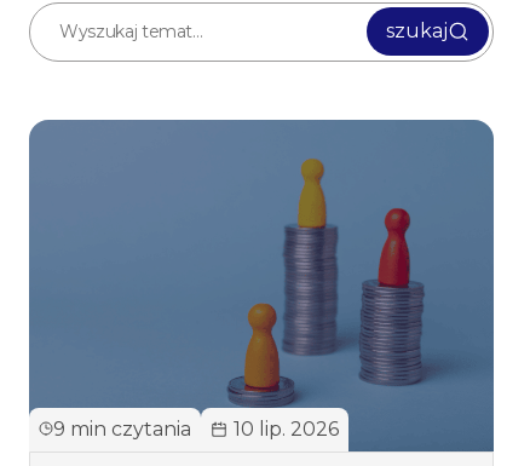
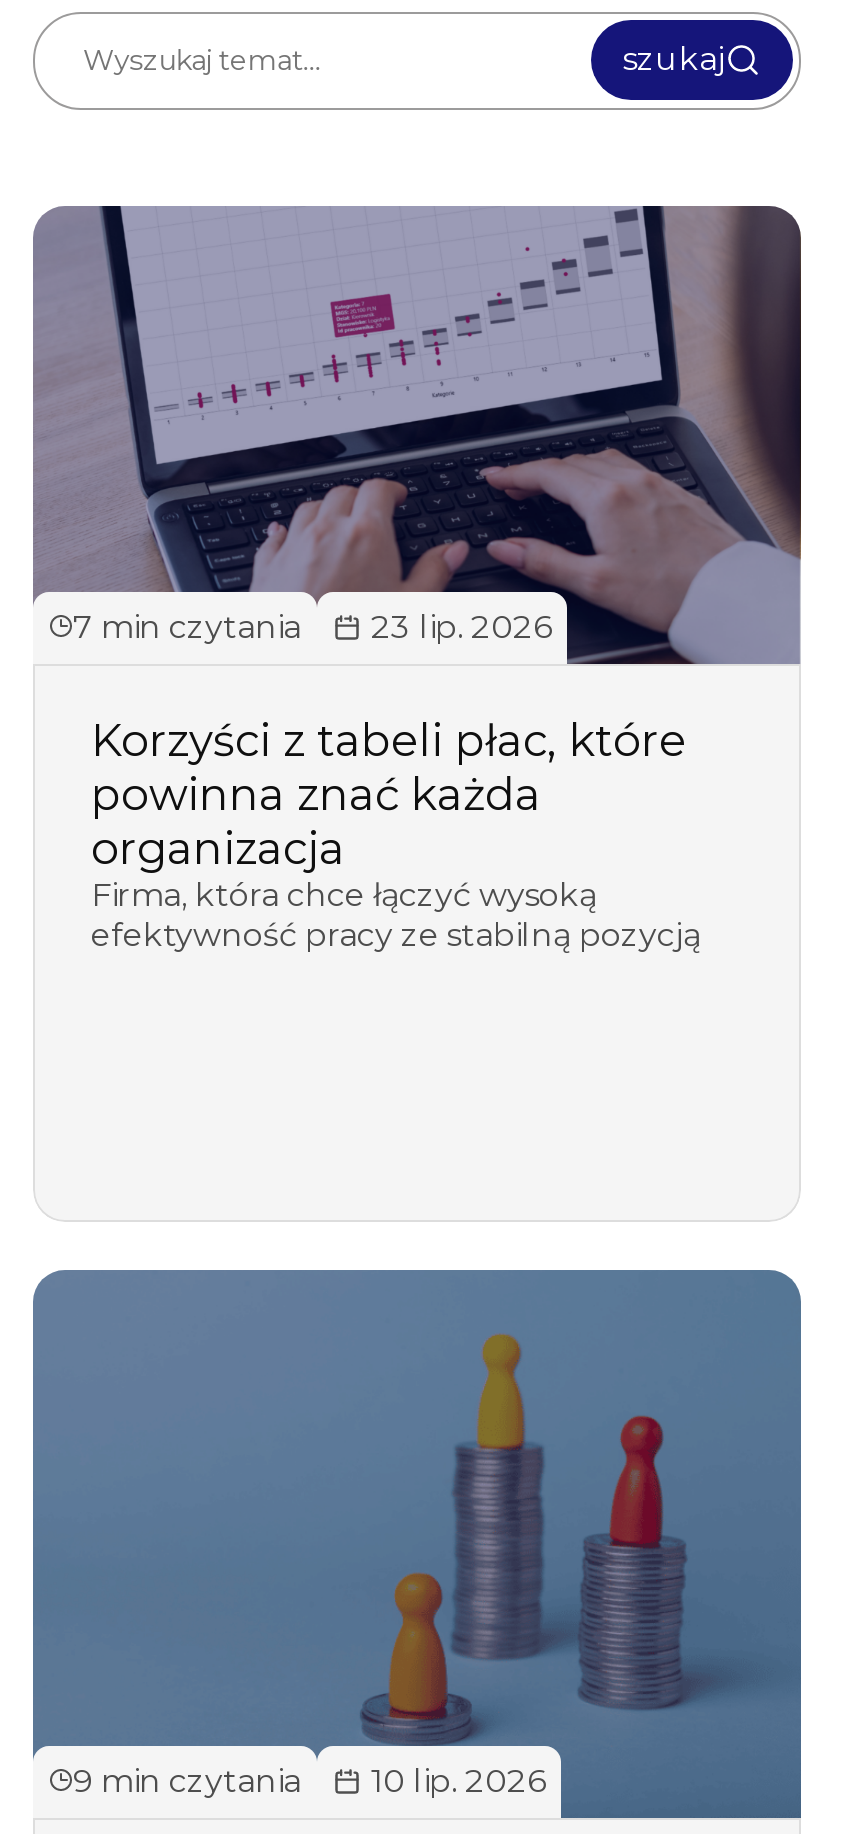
none -> [33,204,803,953] [image] | 7 min czytania | 23 lip. 2026 | Korzyści z tabeli płac, które | powinna znać każda | organizacja | Firma, która chce łączyć wysoką | efektywność pracy ze stabilną pozycją

